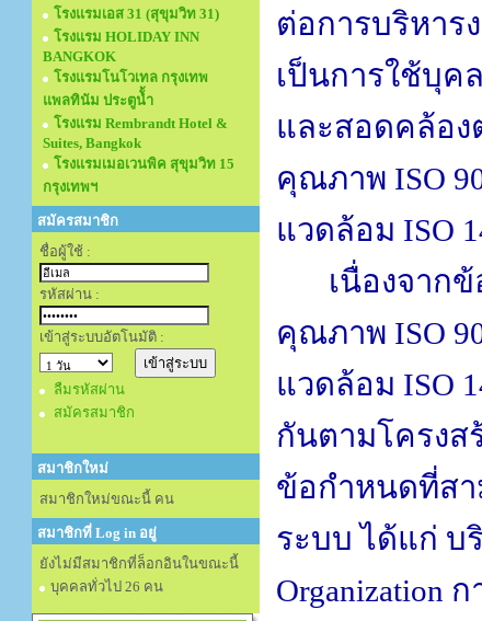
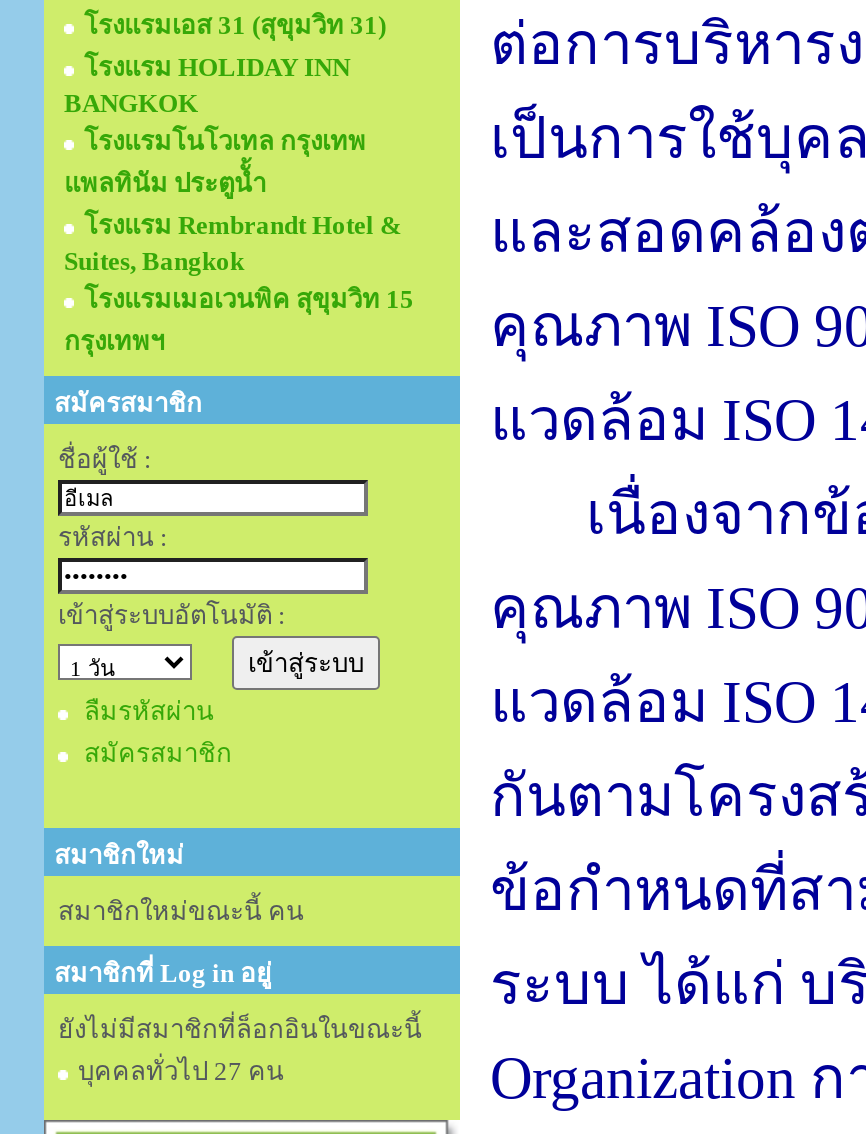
[50,578,163,595] บุคคลทั่วไป 26 คน -> [78,1056,284,1086] บุคคลทั่วไป 27 คน

